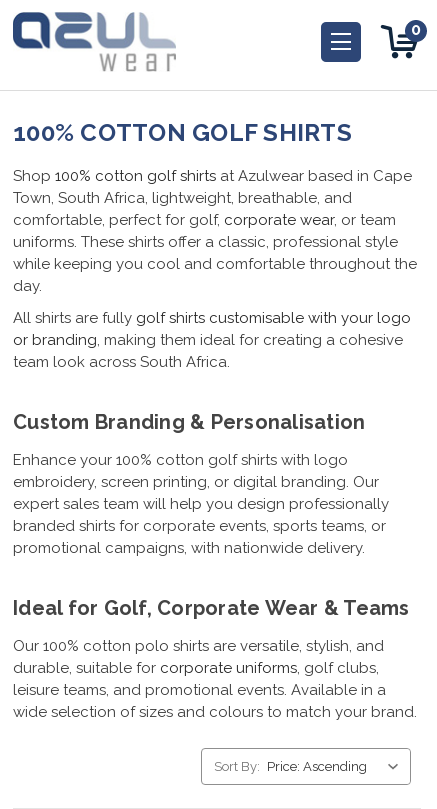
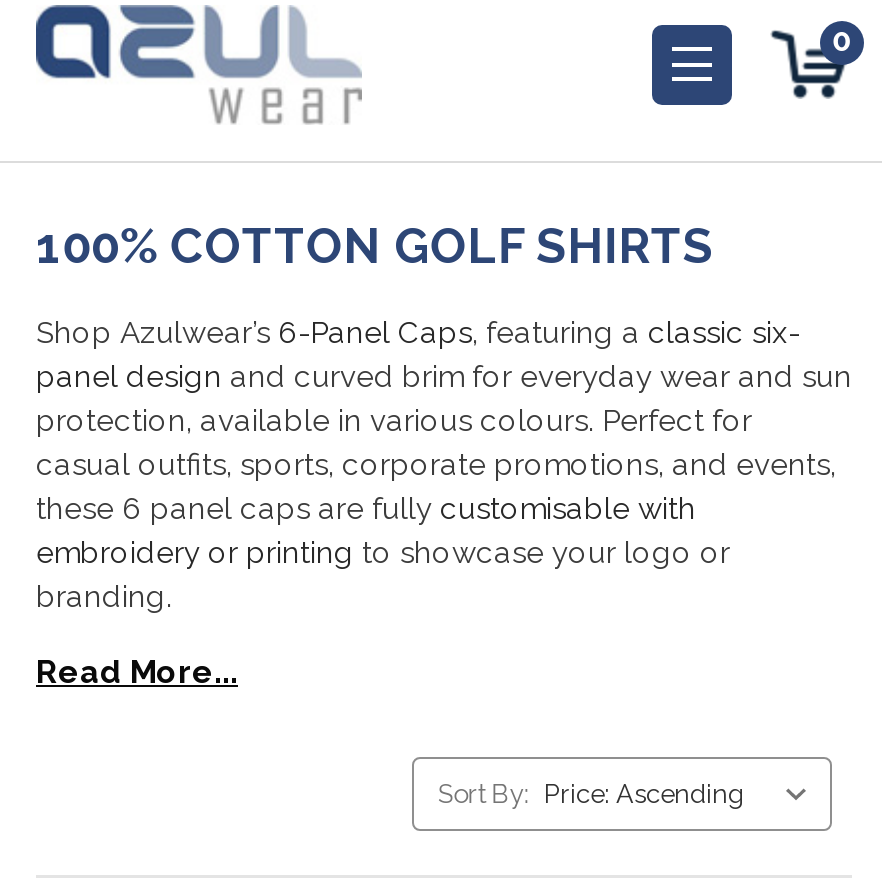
[13,167,417,721] Shop 100% cotton golf shirts at Azulwear based in Cape | Town, South Africa, lightweight, breathable, and | comfortable, perfect for golf, corporate wear, or team | uniforms. These shirts offer a classic, professional style | while keeping you cool and comfortable throughout the | day. | All shirts are fully golf shirts customisable with your logo | or branding, making them ideal for creating a cohesive | team look across South Africa. | Custom Branding & Personalisation | Enhance your 100% cotton golf shirts with logo | embroidery, screen printing, or digital branding. Our | expert sales team will help you design professionally | branded shirts for corporate events, sports teams, or | promotional campaigns, with nationwide delivery. | Ideal for Golf, Corporate Wear & Teams | Our 100% cotton polo shirts are versatile, stylish, and | durable, suitable for corporate uniforms, golf clubs, | leisure teams, and promotional events. Available in a | wide selection of sizes and colours to match your brand. -> [36,315,852,691] Shop Azulwear’s 6-Panel Caps, featuring a classic six- | panel design and curved brim for everyday wear and sun | protection, available in various colours. Perfect for | casual outfits, sports, corporate promotions, and events, | these 6 panel caps are fully customisable with | embroidery or printing to showcase your logo or | branding. | Read More...

